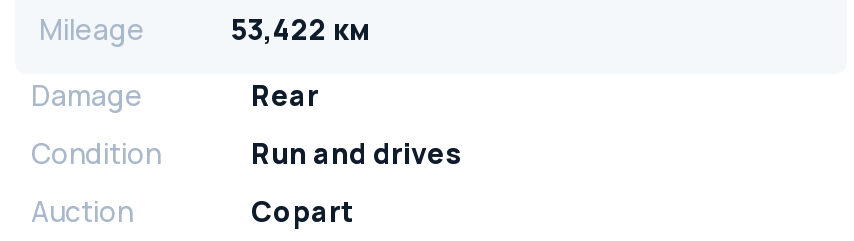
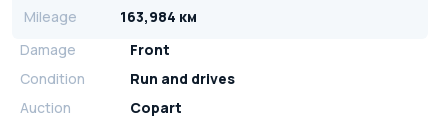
[231,10,369,48] 53,422 км -> [120,7,197,26] 163,984 км
[251,76,319,114] Rear -> [130,40,170,59] Front

